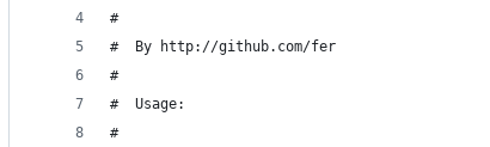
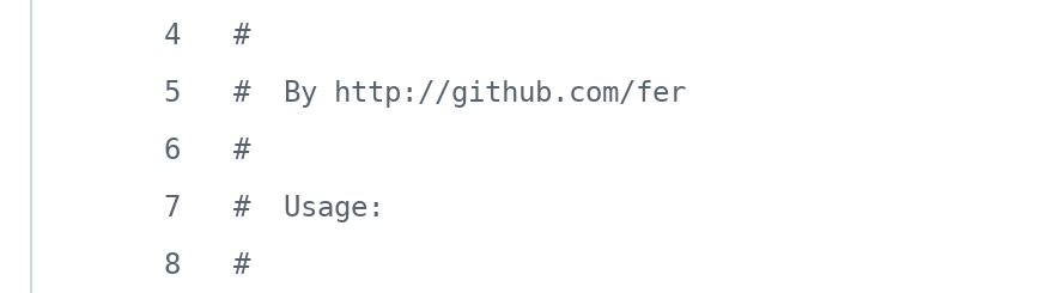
[110,38,336,55] # By http://github.com/fer -> [233,75,686,109] #By http://github.com/fer
[110,95,185,112] # Usage: -> [233,190,384,223] #Usage:

